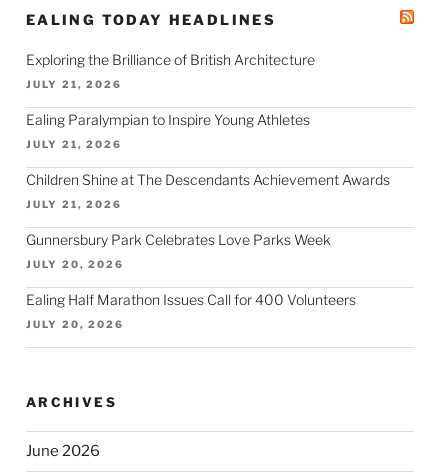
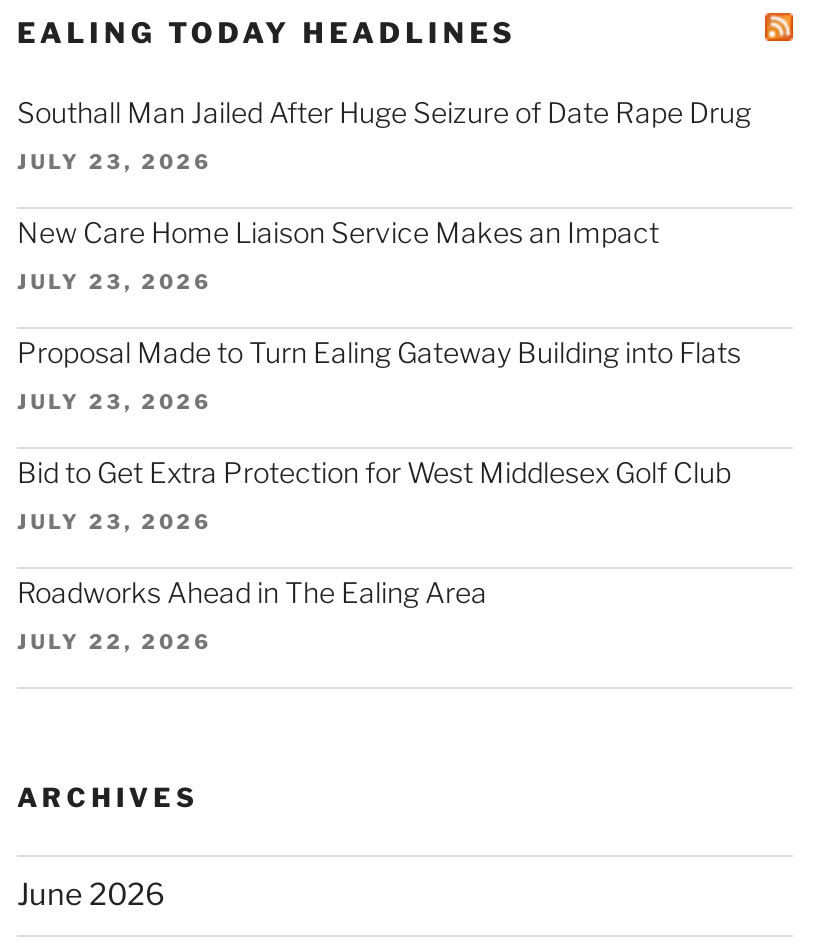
[26,51,315,68] Exploring the Brilliance of British Architecture -> [17,95,751,129] Southall Man Jailed After Huge Seizure of Date Rape Drug
[26,78,121,90] JULY 21, 2026 -> [17,149,212,173] JULY 23, 2026
[26,111,310,128] Ealing Paralympian to Inspire Young Athletes -> [17,215,659,249] New Care Home Liaison Service Makes an Impact
[26,138,121,150] JULY 21, 2026 -> [17,269,212,293] JULY 23, 2026
[26,171,390,188] Children Shine at The Descendants Achievement Awards -> [17,335,741,369] Proposal Made to Turn Ealing Gateway Building into Flats
[26,198,121,210] JULY 21, 2026 -> [17,389,212,413] JULY 23, 2026
[26,231,331,248] Gunnersbury Park Celebrates Love Parks Week -> [17,455,731,489] Bid to Get Extra Protection for West Middlesex Golf Club
[26,258,123,270] JULY 20, 2026 -> [17,509,212,533] JULY 23, 2026
[26,291,356,308] Ealing Half Marathon Issues Call for 400 Volunteers -> [17,575,487,609] Roadworks Ahead in The Ealing Area
[26,318,123,330] JULY 20, 2026 -> [17,629,212,653] JULY 22, 2026

